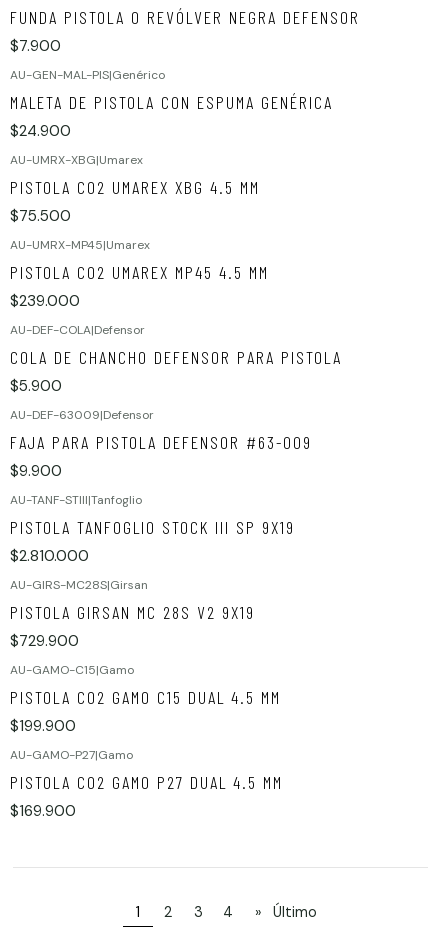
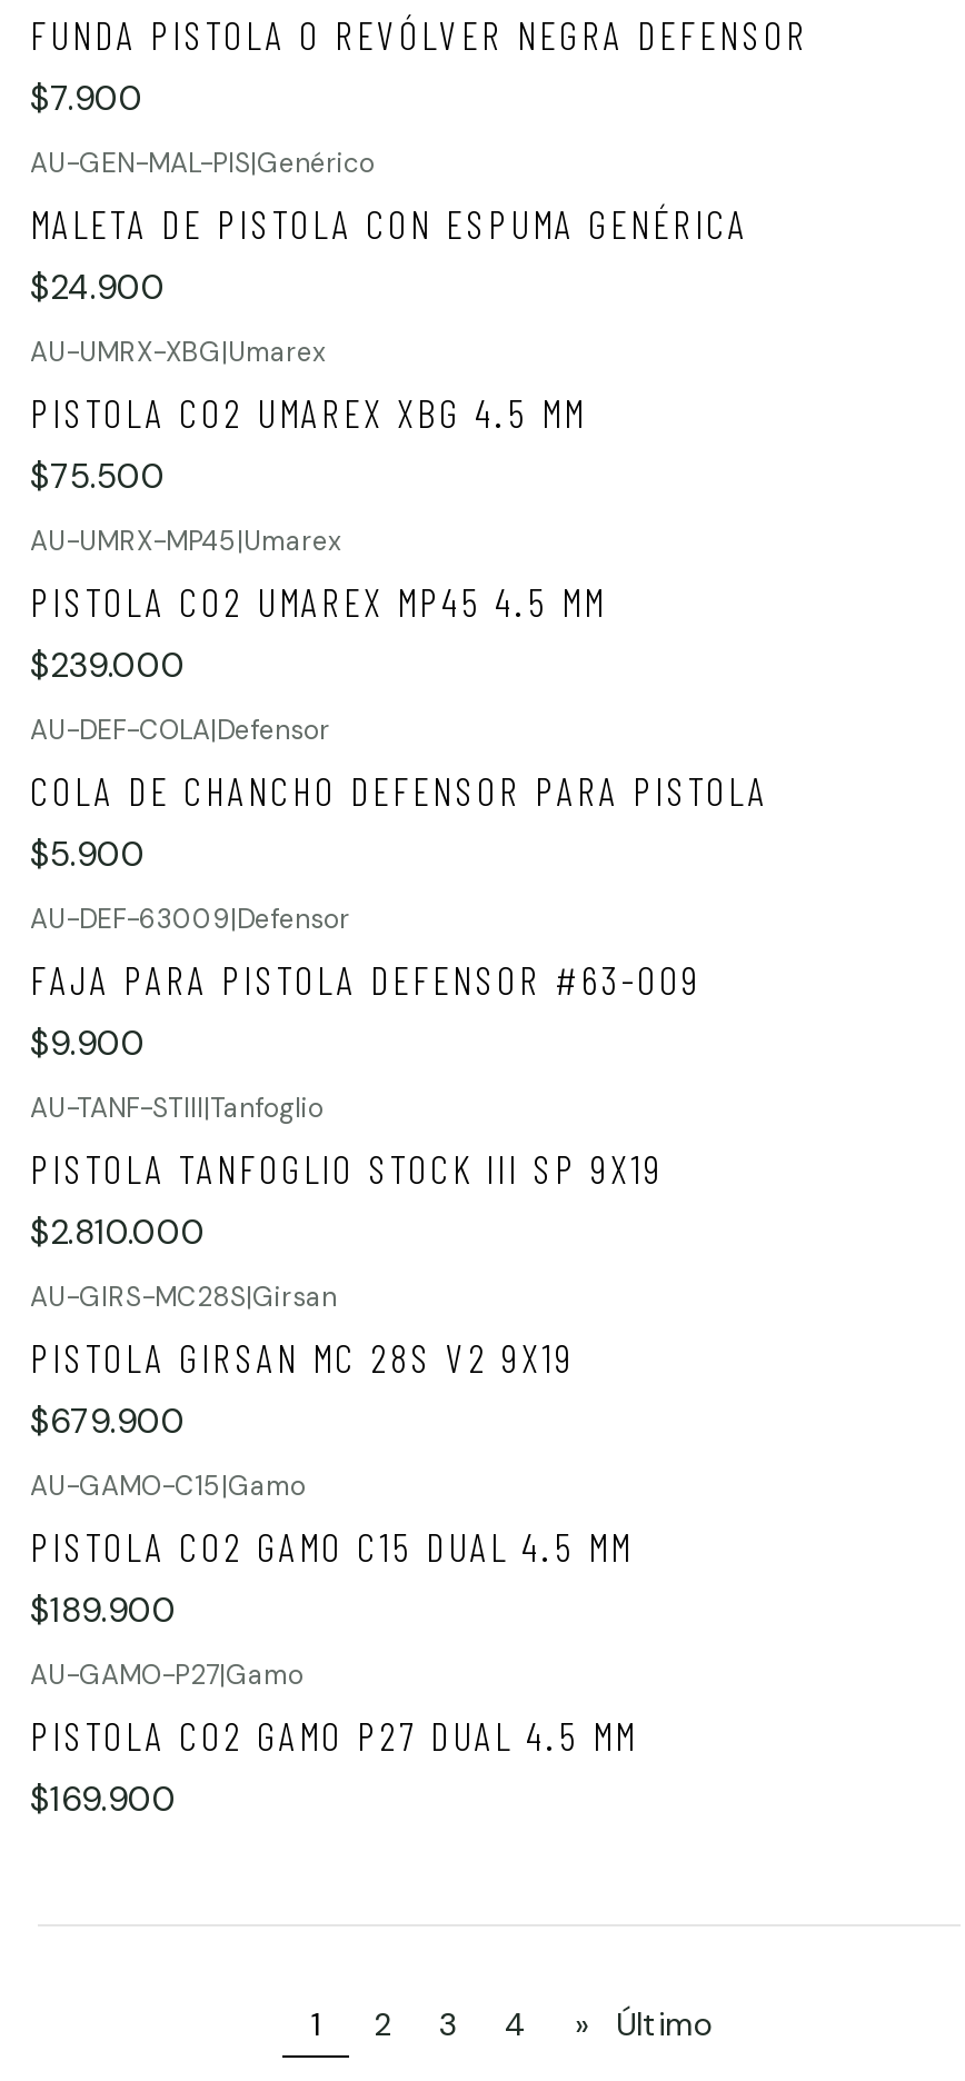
[9,631,78,651] $729.900 -> [30,1399,186,1443] $679.900
[9,716,75,736] $199.900 -> [30,1588,177,1632] $189.900

